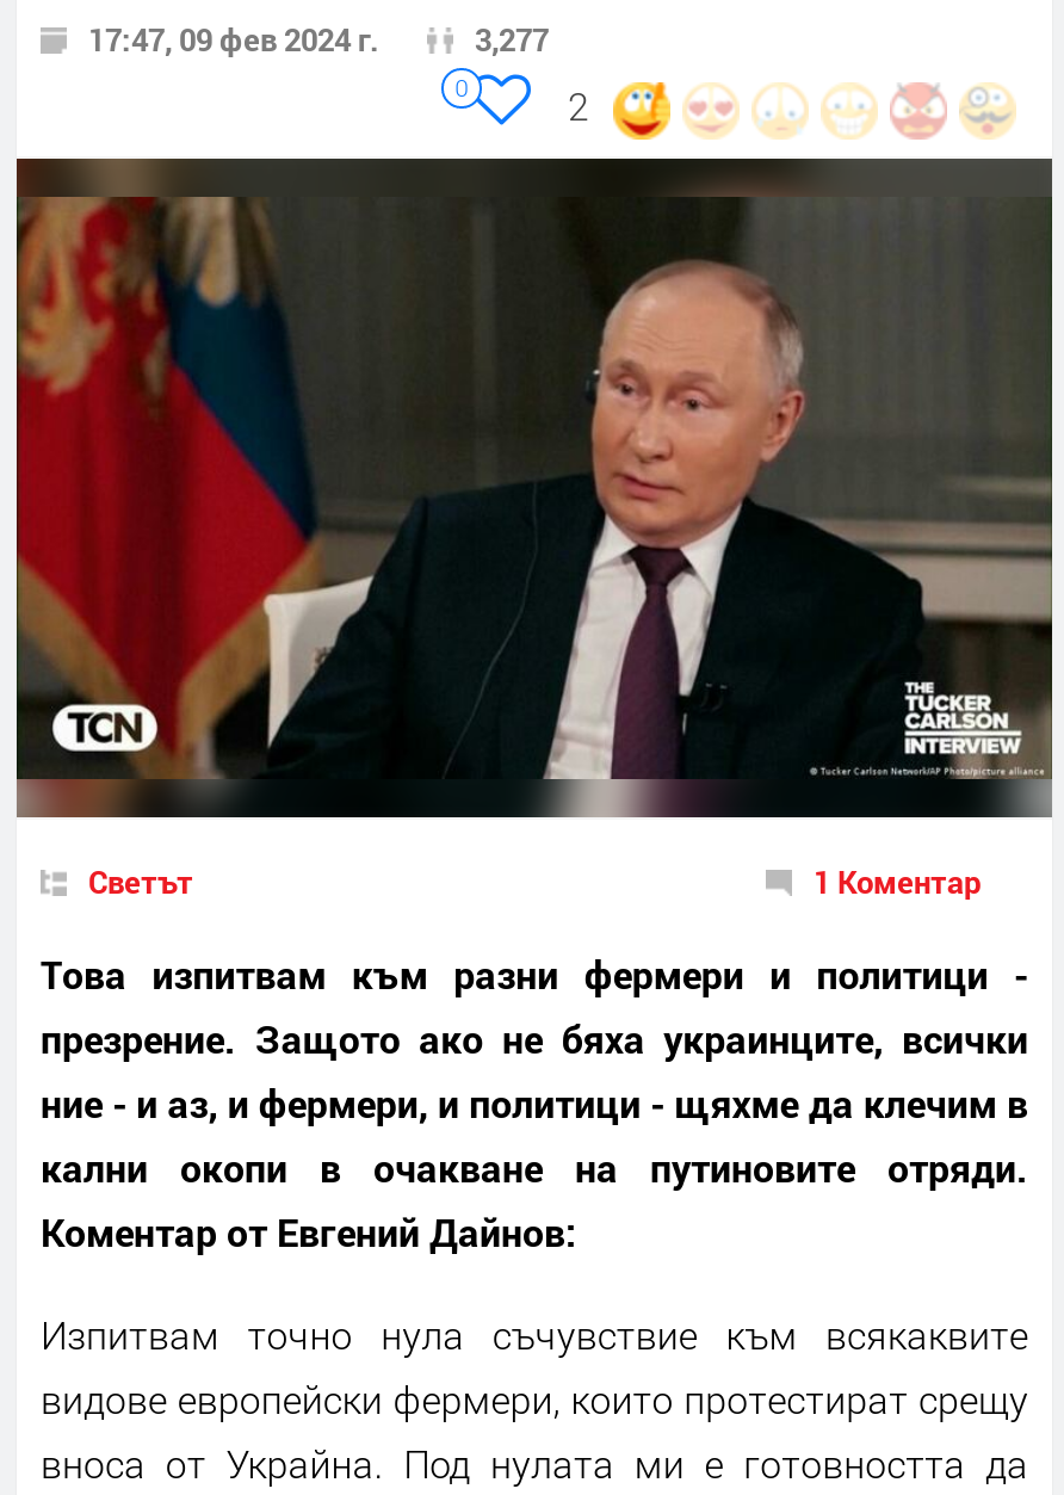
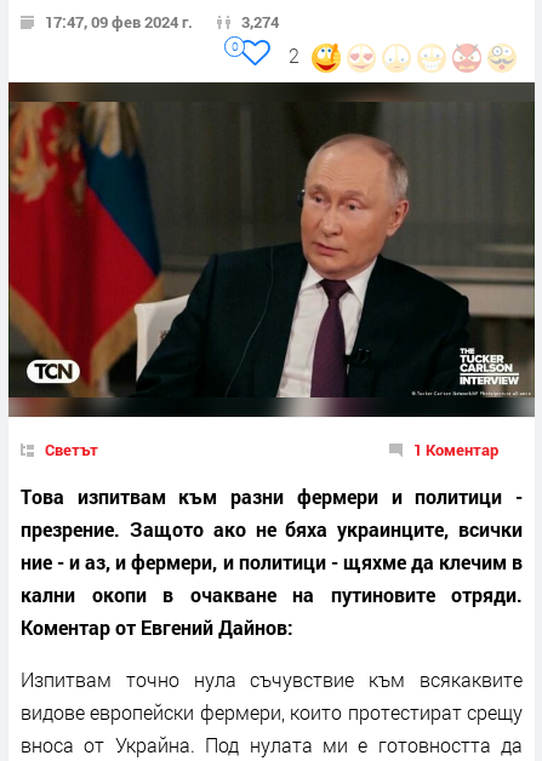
[475,18,549,61] 3,277 -> [241,11,279,33] 3,274

